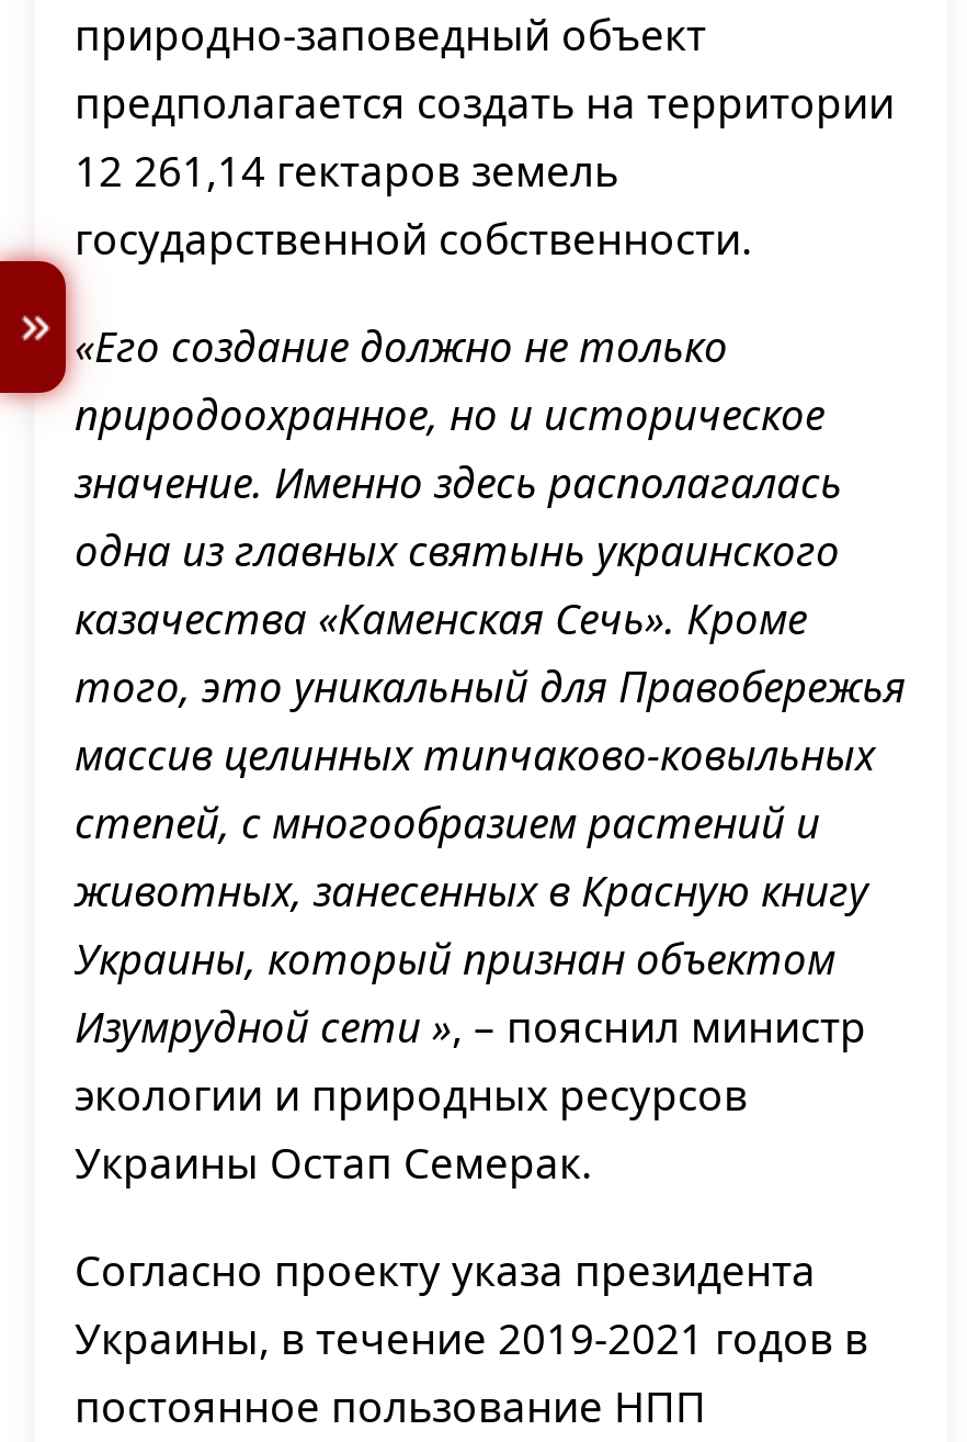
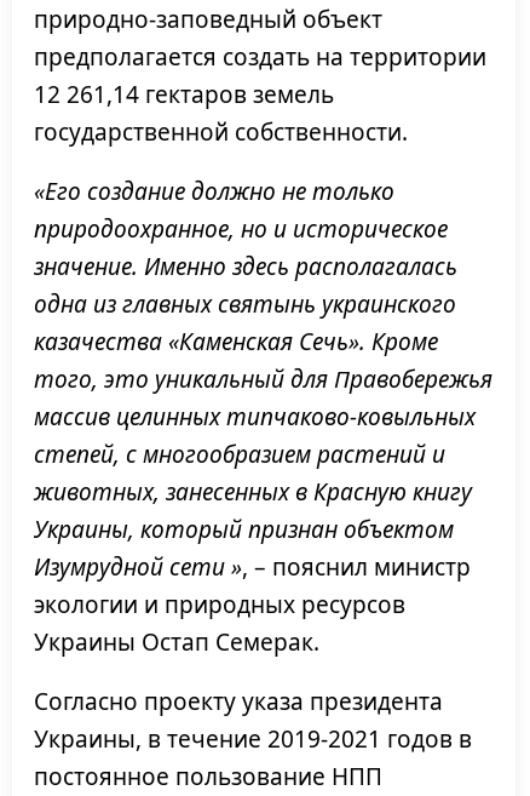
[7,246,83,408] [image] -> none

